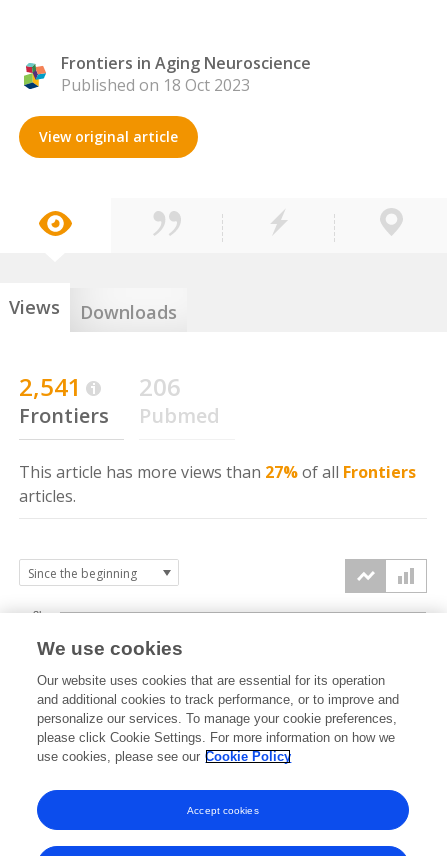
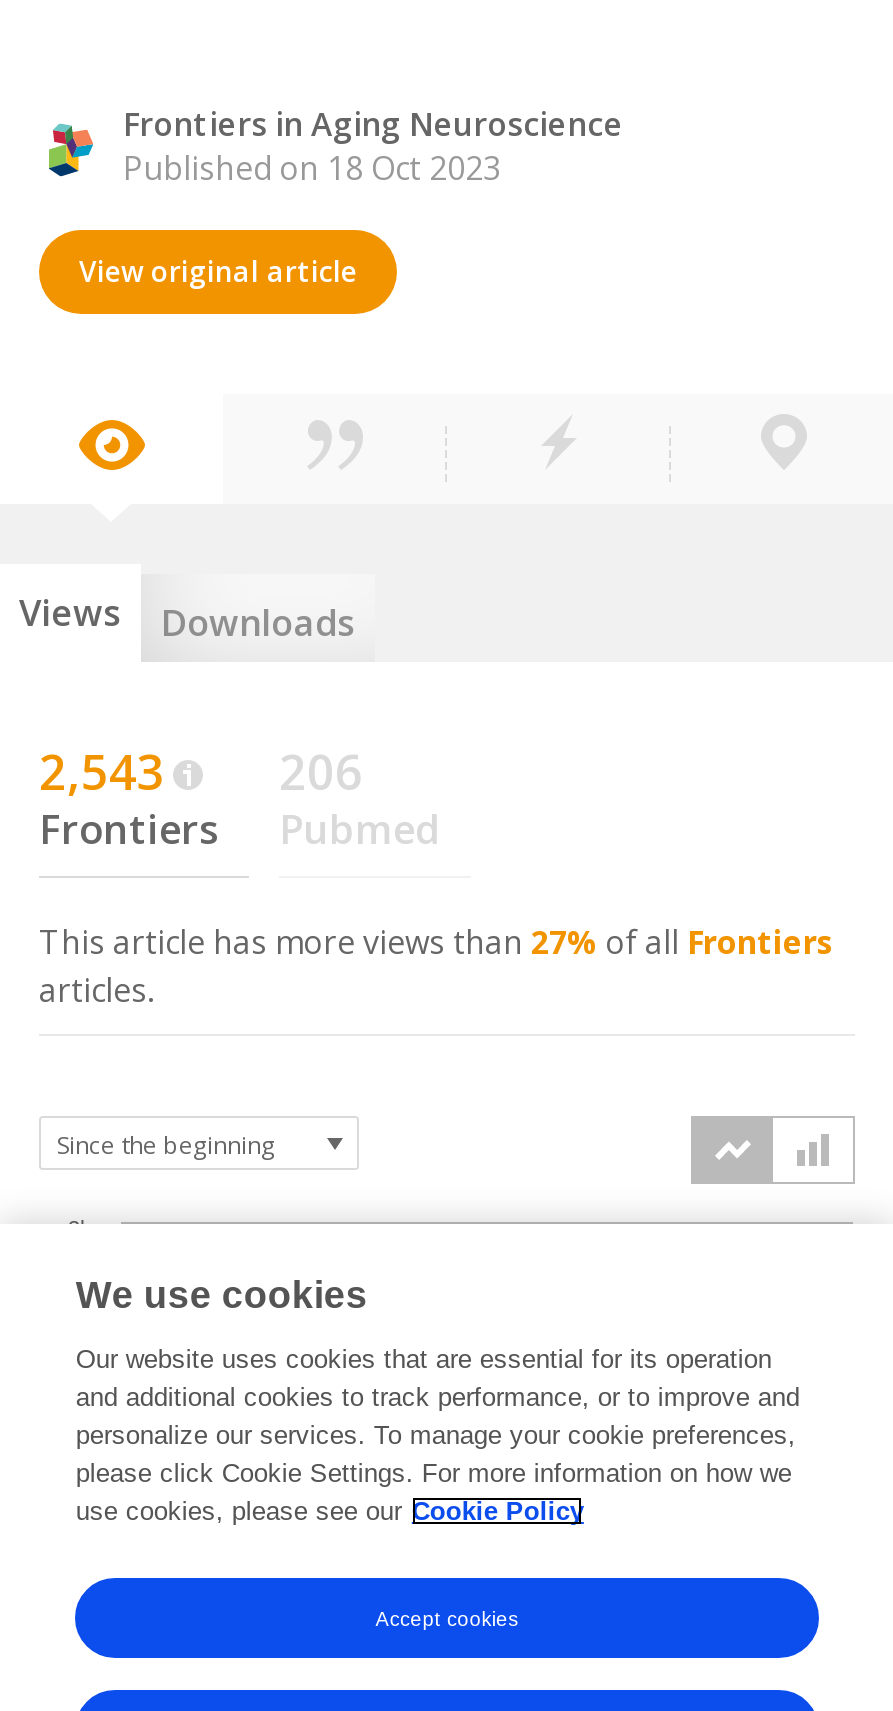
[19,370,82,403] 2,541 -> [39,738,165,804] 2,543

